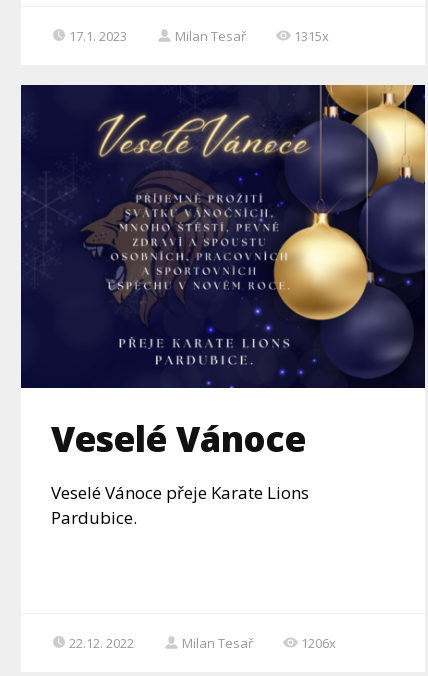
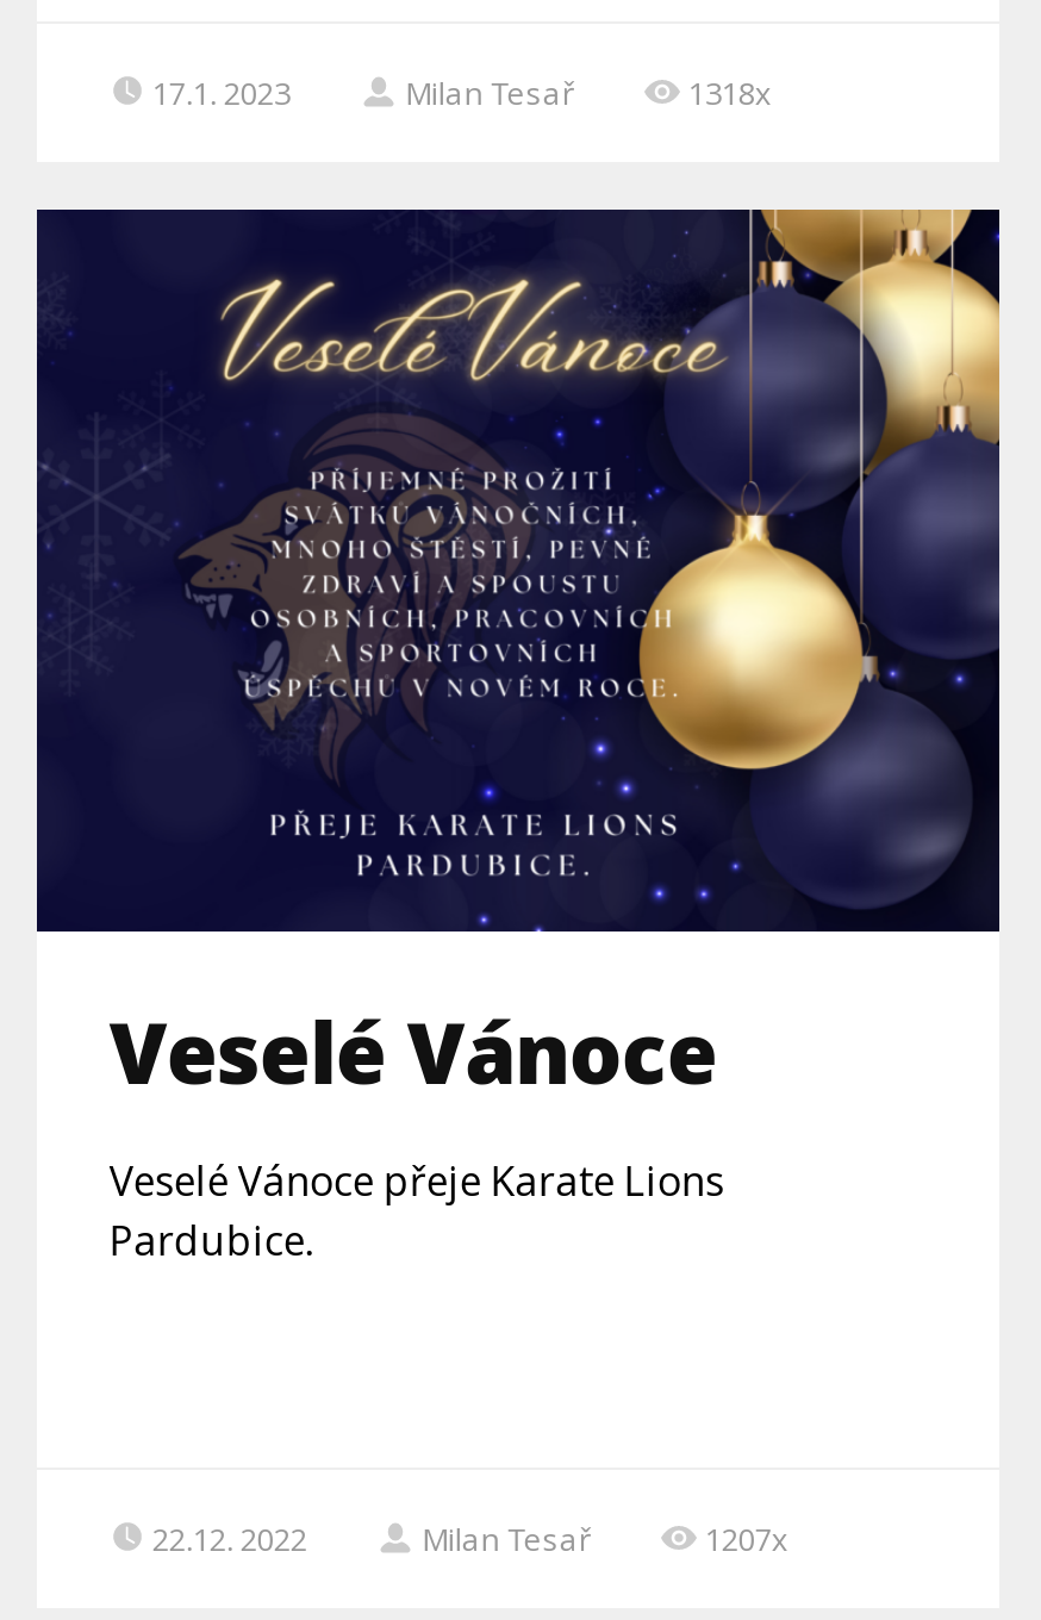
[294,27,329,45] 1315x -> [688,72,772,115] 1318x
[301,634,336,652] 1206x -> [705,1517,788,1560] 1207x

